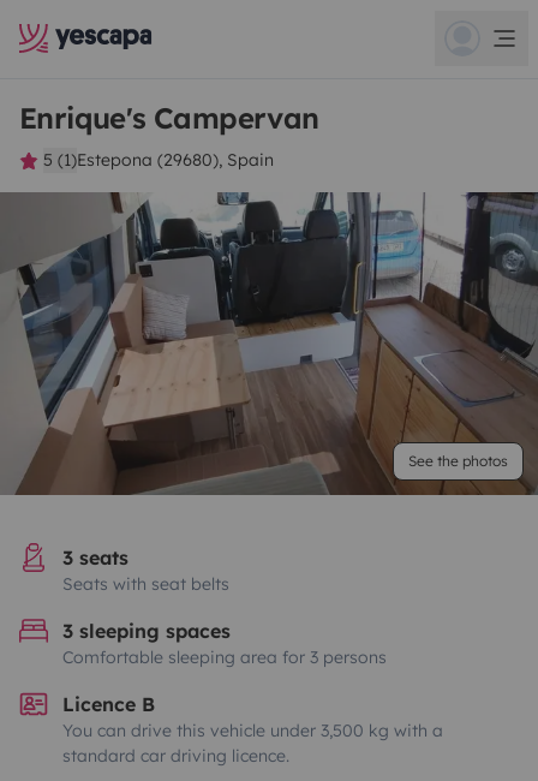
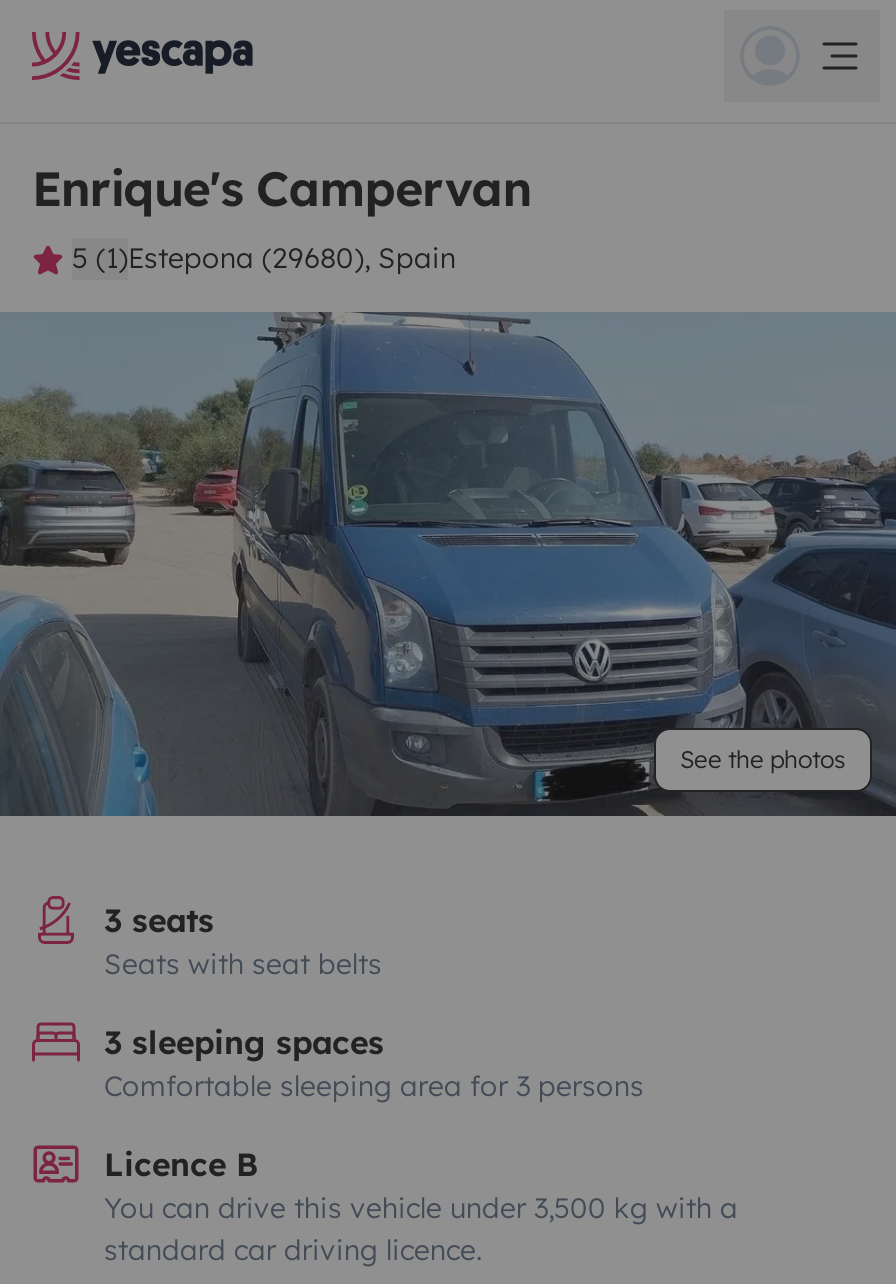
[4,191,534,496] [image] -> [6,310,890,818] [image]

